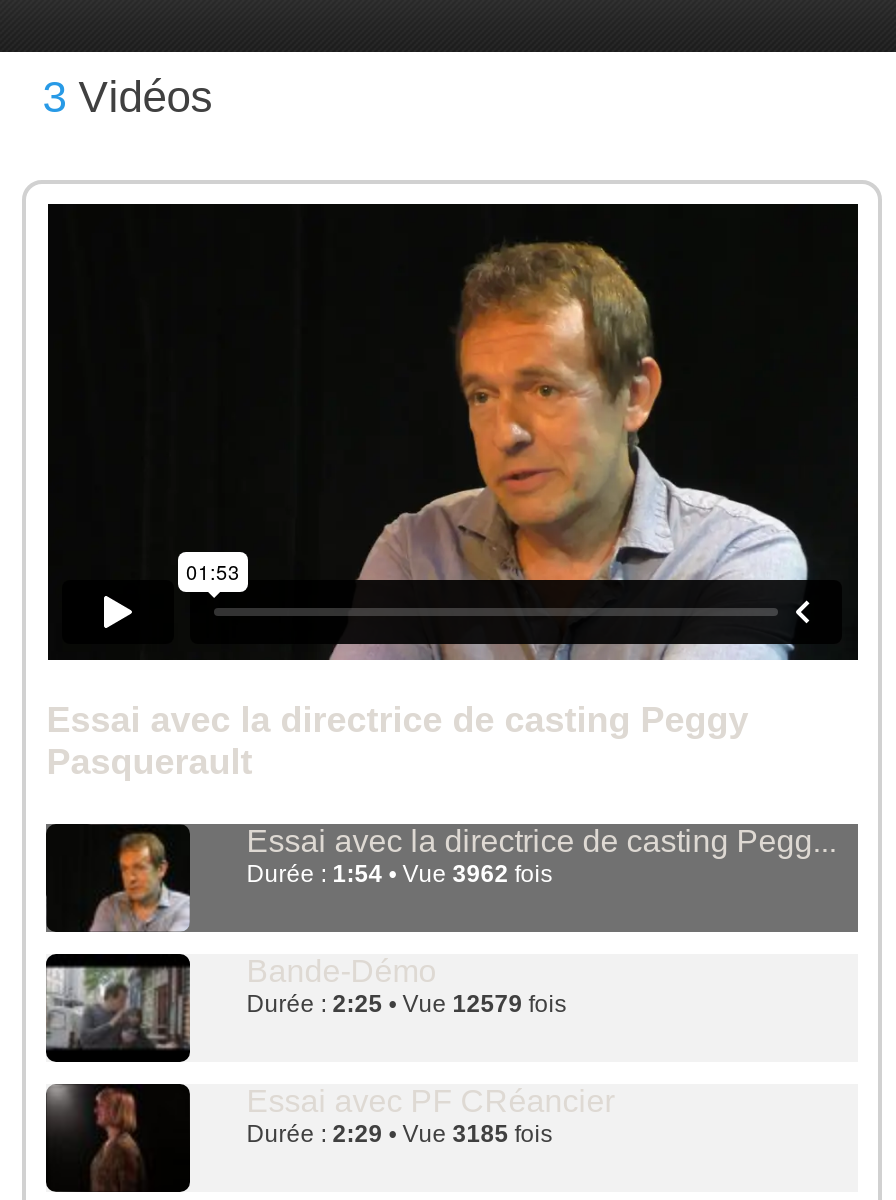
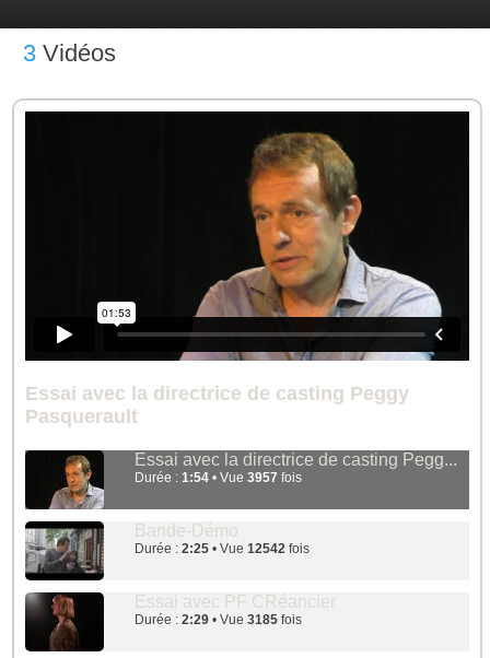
[246,860,552,888] Durée : 1:54 • Vue 3962 fois -> [135,470,302,485] Durée : 1:54 • Vue 3957 fois
[246,990,566,1018] Durée : 2:25 • Vue 12579 fois -> [135,541,310,556] Durée : 2:25 • Vue 12542 fois

